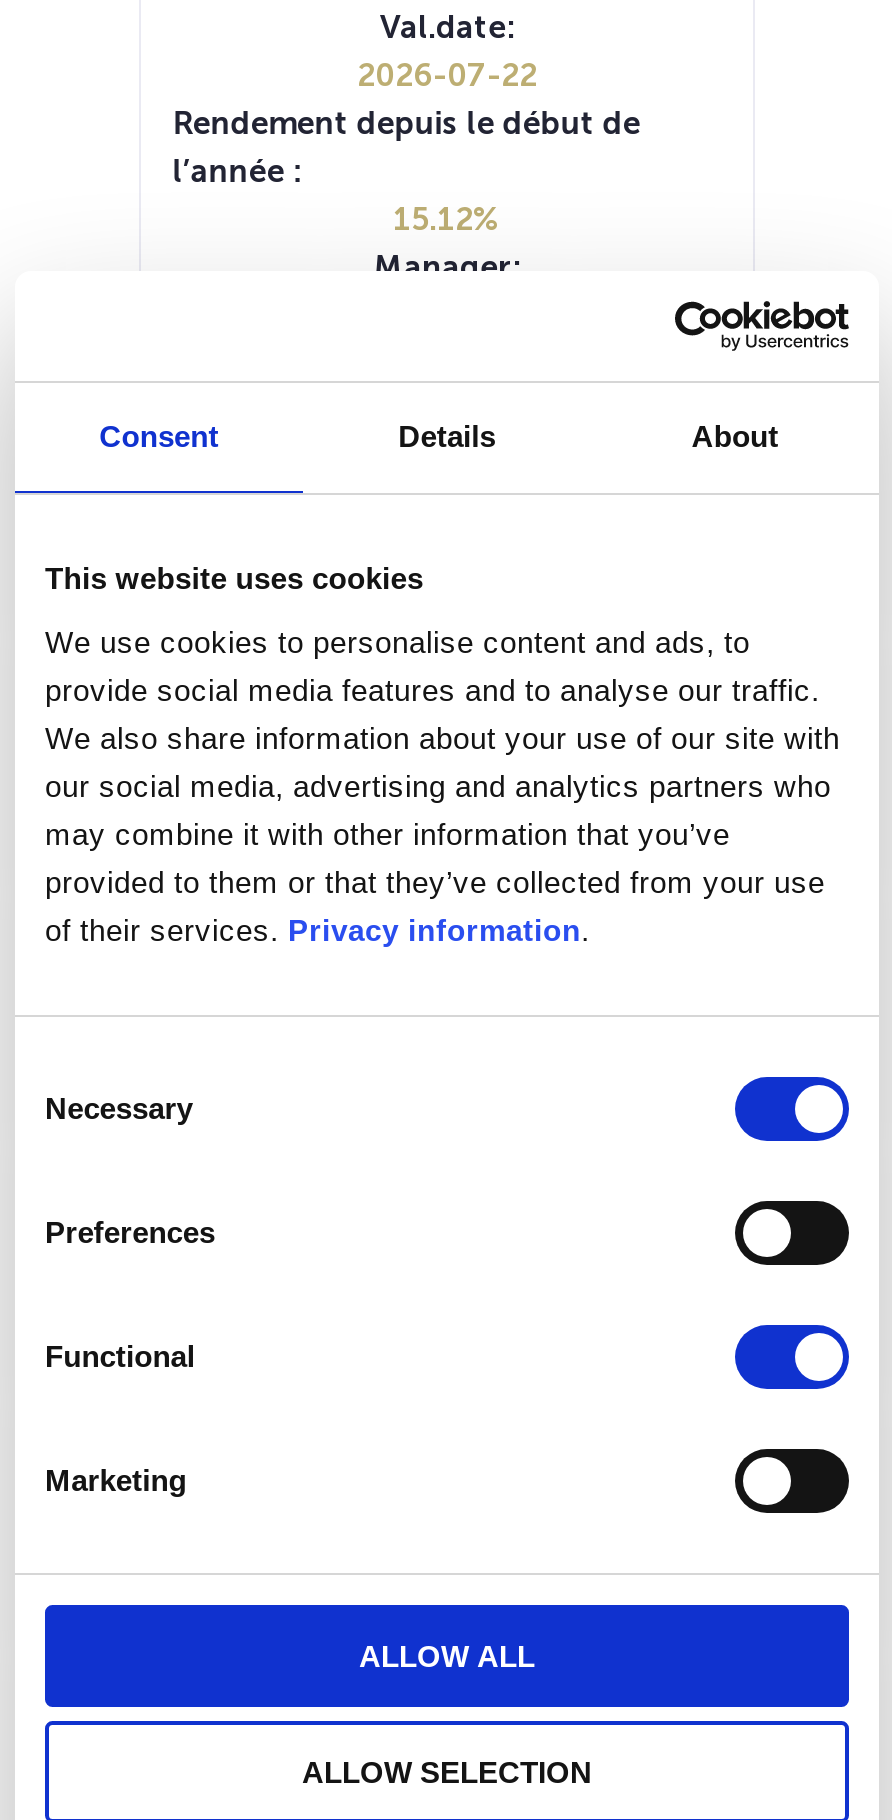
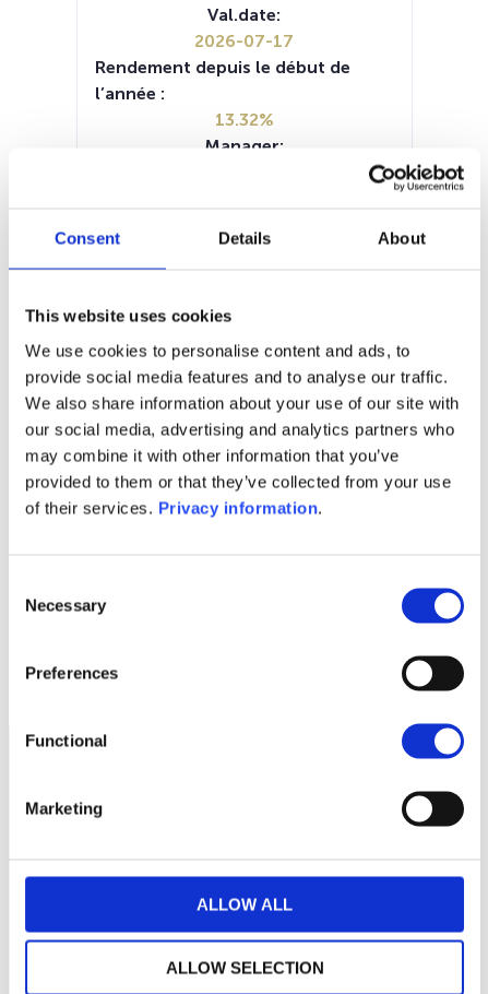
[357,55,537,93] 2026-07-22 -> [195,30,294,51] 2026-07-17
[393,199,501,237] 15.12% -> [215,109,274,130] 13.32%

